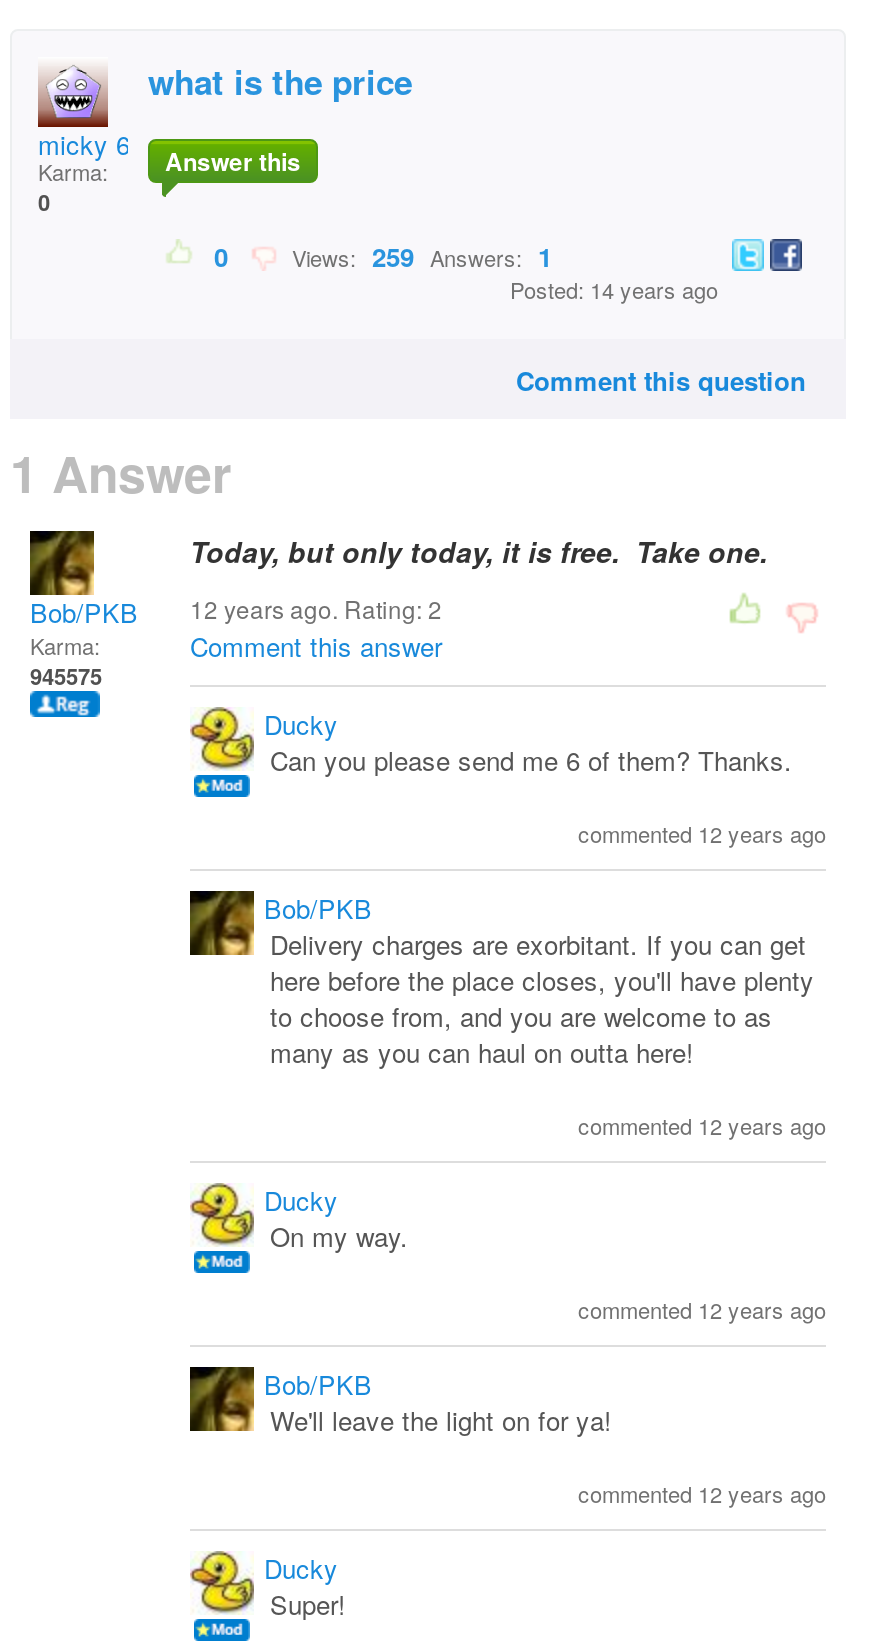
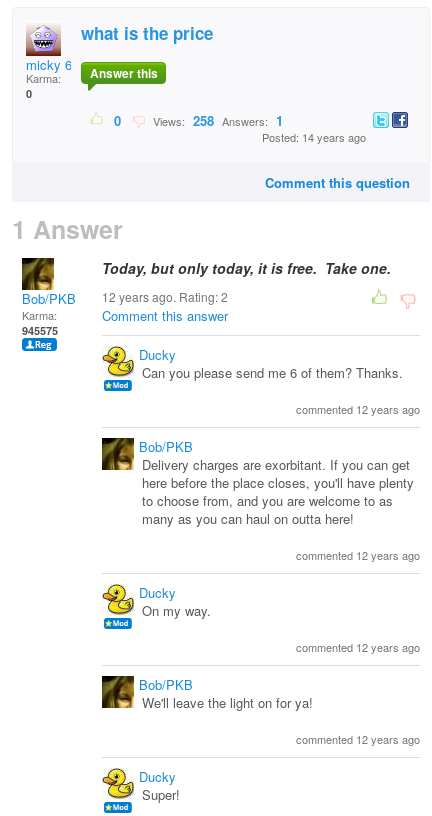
[280,237,552,275] Views: 259 Answers: 1 -> [147,111,283,130] Views: 258 Answers: 1

